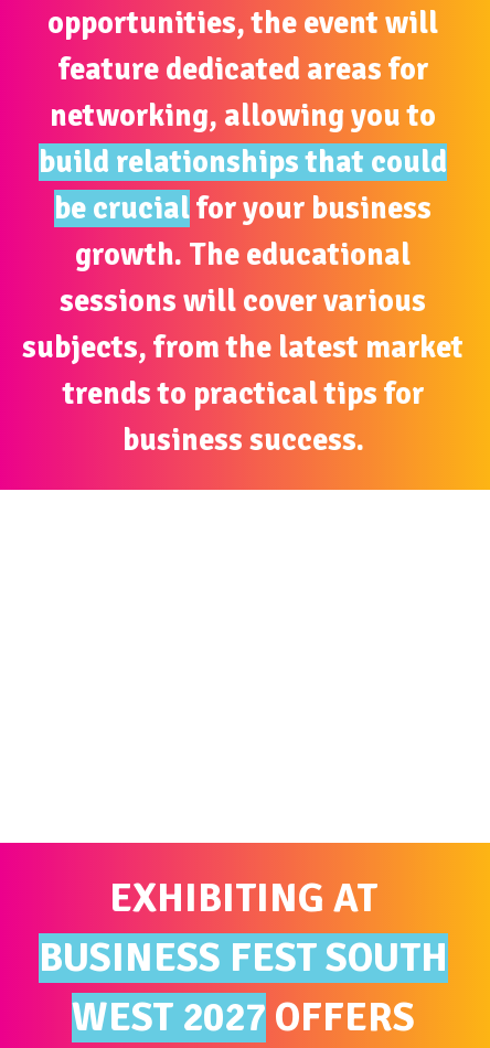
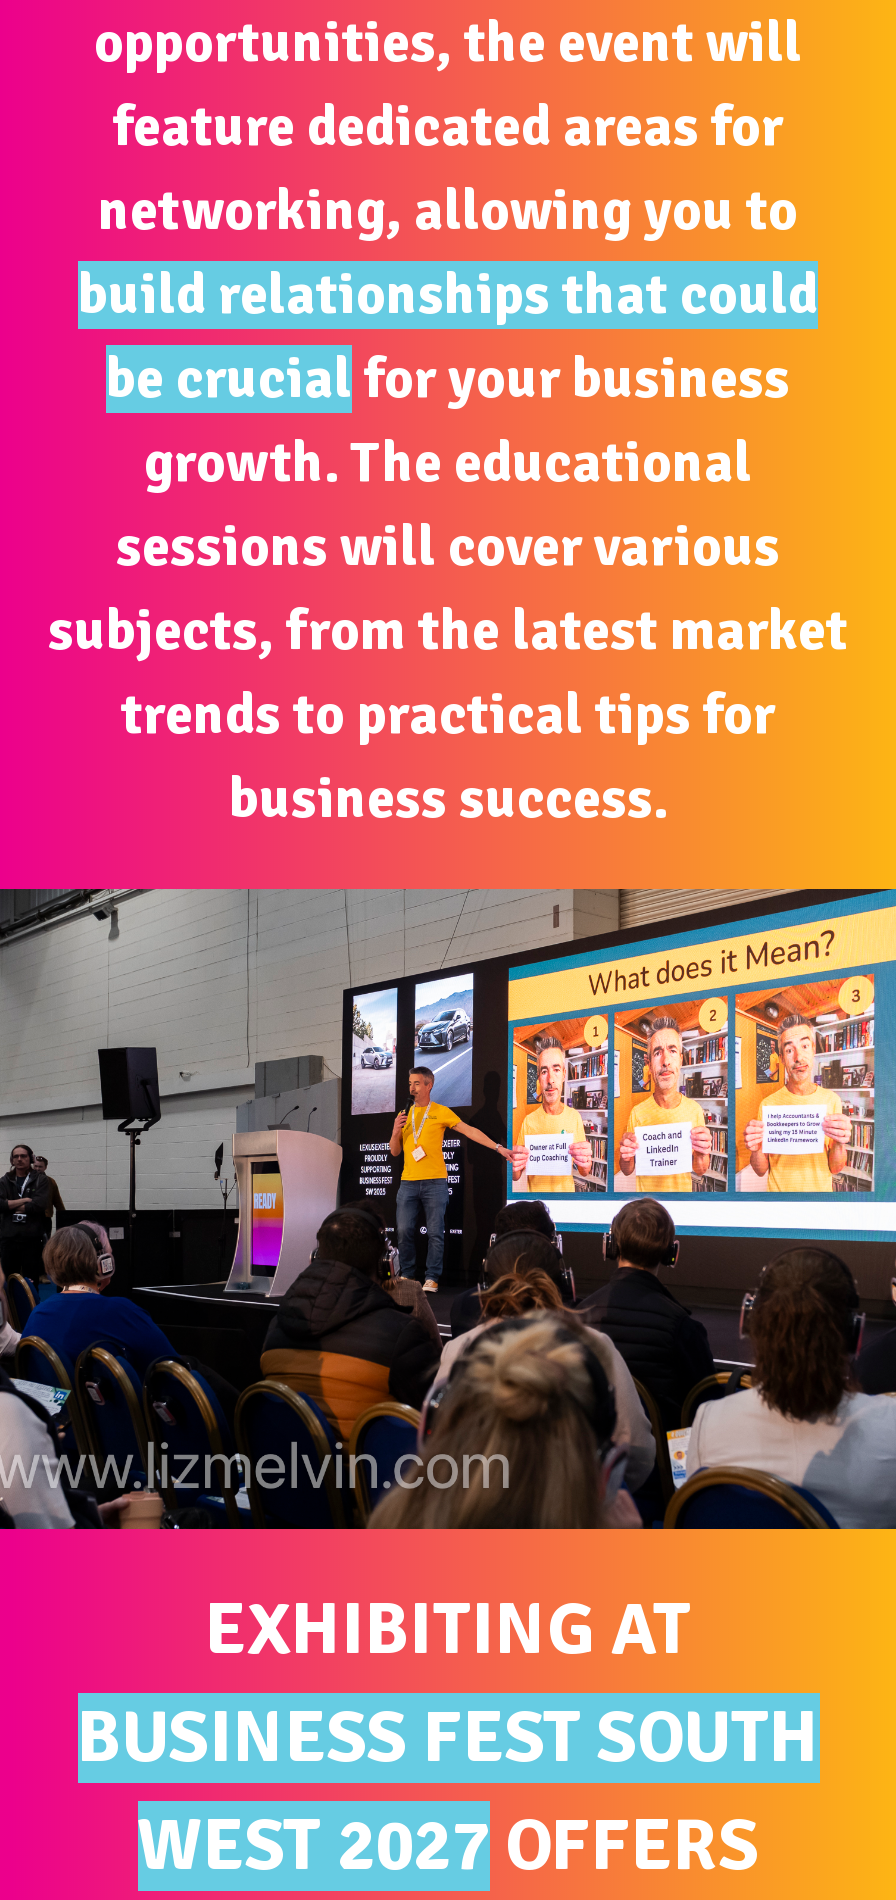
none -> [6,886,890,1532] [image]

